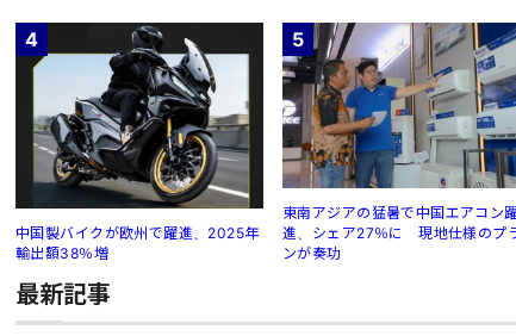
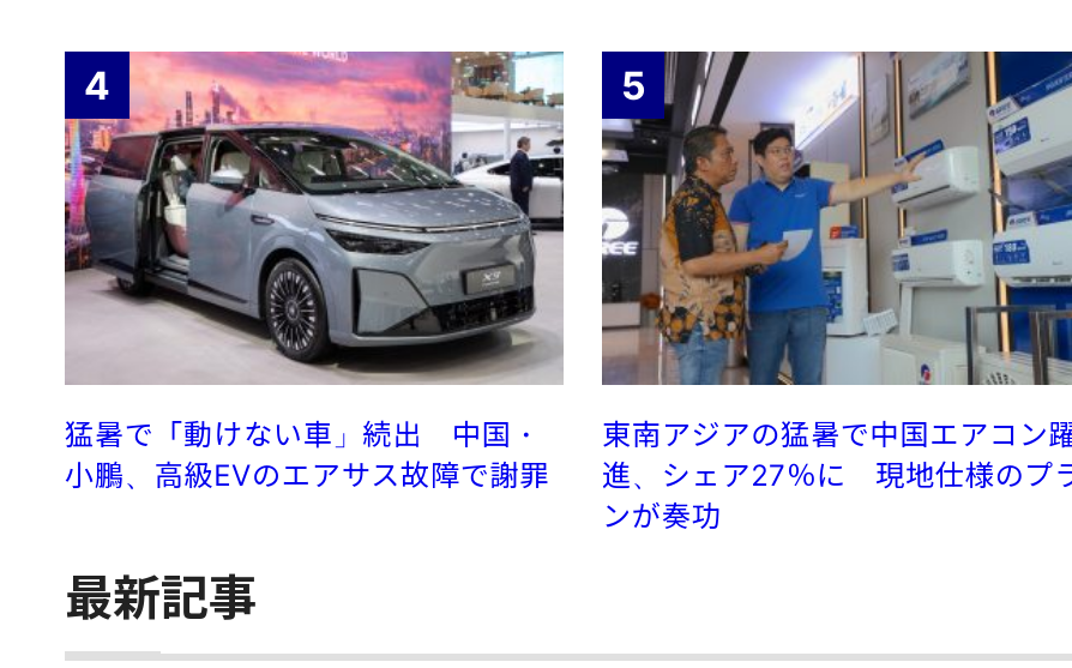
[14,21,265,262] [image] | 中国製バイクが欧州で躍進、2025年 | 輸出額38％増 -> [62,49,564,492] [image] | 猛暑で「動けない車」続出 中国・ | 小鵬、高級EVのエアサス故障で謝罪

